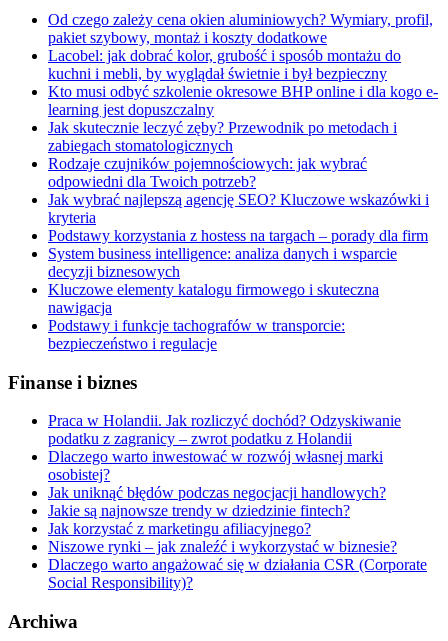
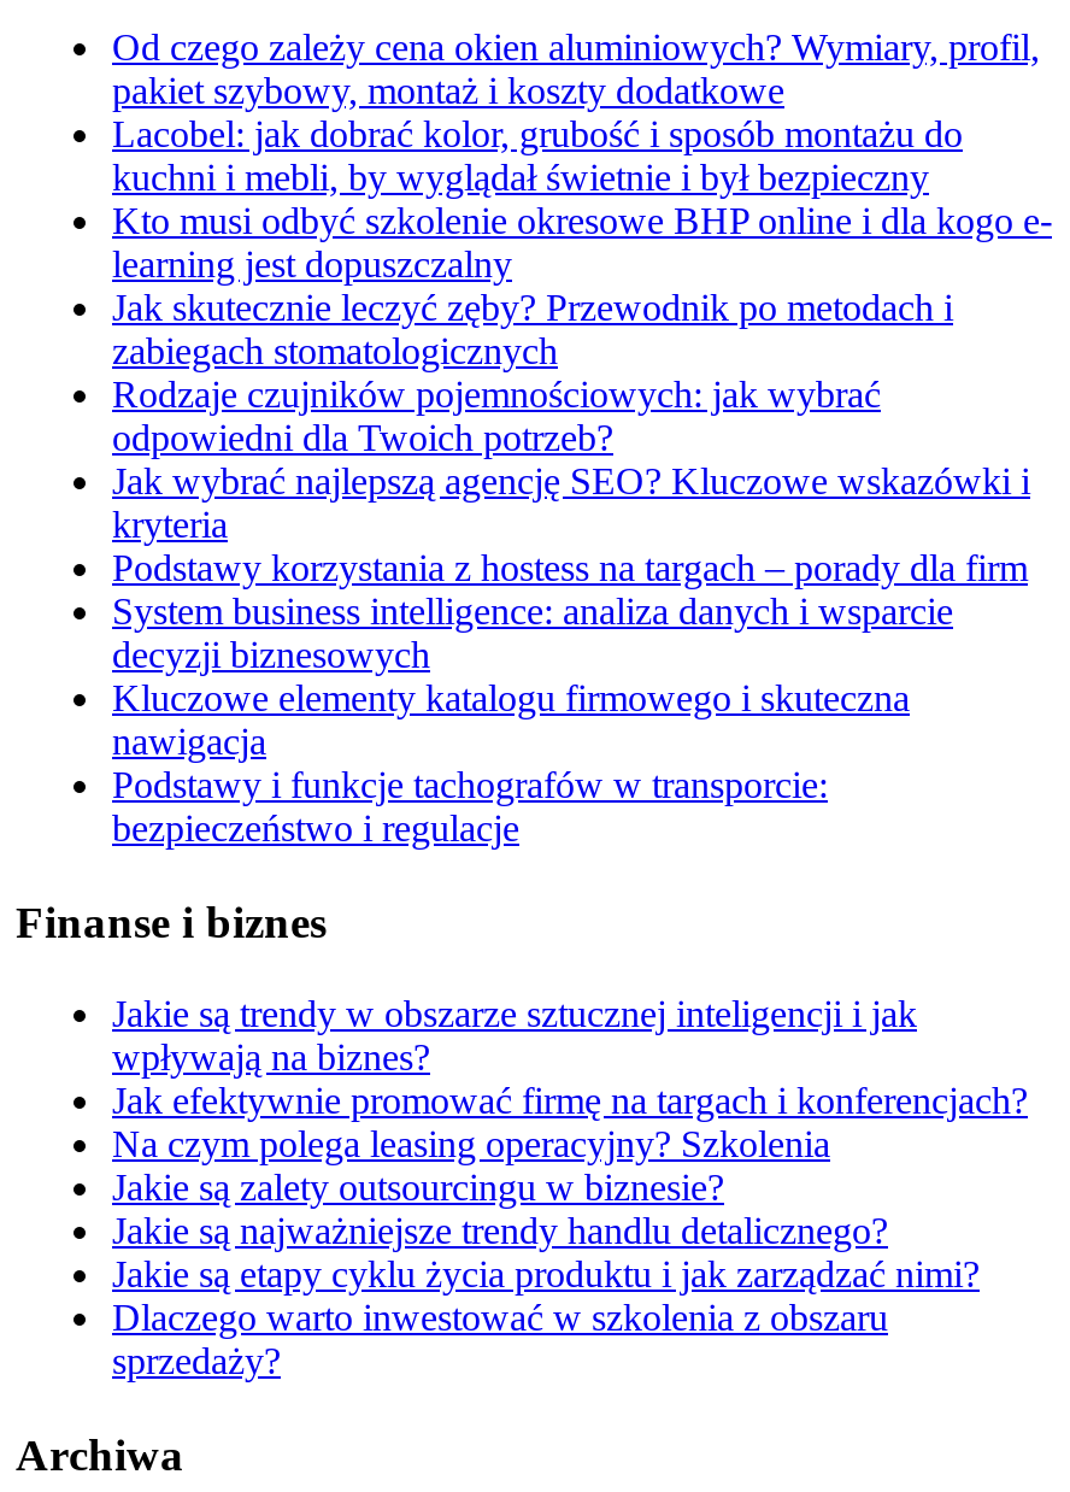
[48,412,427,591] Praca w Holandii. Jak rozliczyć dochód? Odzyskiwanie | podatku z zagranicy – zwrot podatku z Holandii | Dlaczego warto inwestować w rozwój własnej marki | osobistej? | Jak uniknąć błędów podczas negocjacji handlowych? | Jakie są najnowsze trendy w dziedzinie fintech? | Jak korzystać z marketingu afiliacyjnego? | Niszowe rynki – jak znaleźć i wykorzystać w biznesie? | Dlaczego warto angażować się w działania CSR (Corporate | Social Responsibility)? -> [112,994,1028,1382] Jakie są trendy w obszarze sztucznej inteligencji i jak | wpływają na biznes? | Jak efektywnie promować firmę na targach i konferencjach? | Na czym polega leasing operacyjny? Szkolenia | Jakie są zalety outsourcingu w biznesie? | Jakie są najważniejsze trendy handlu detalicznego? | Jakie są etapy cyklu życia produktu i jak zarządzać nimi? | Dlaczego warto inwestować w szkolenia z obszaru | sprzedaży?

